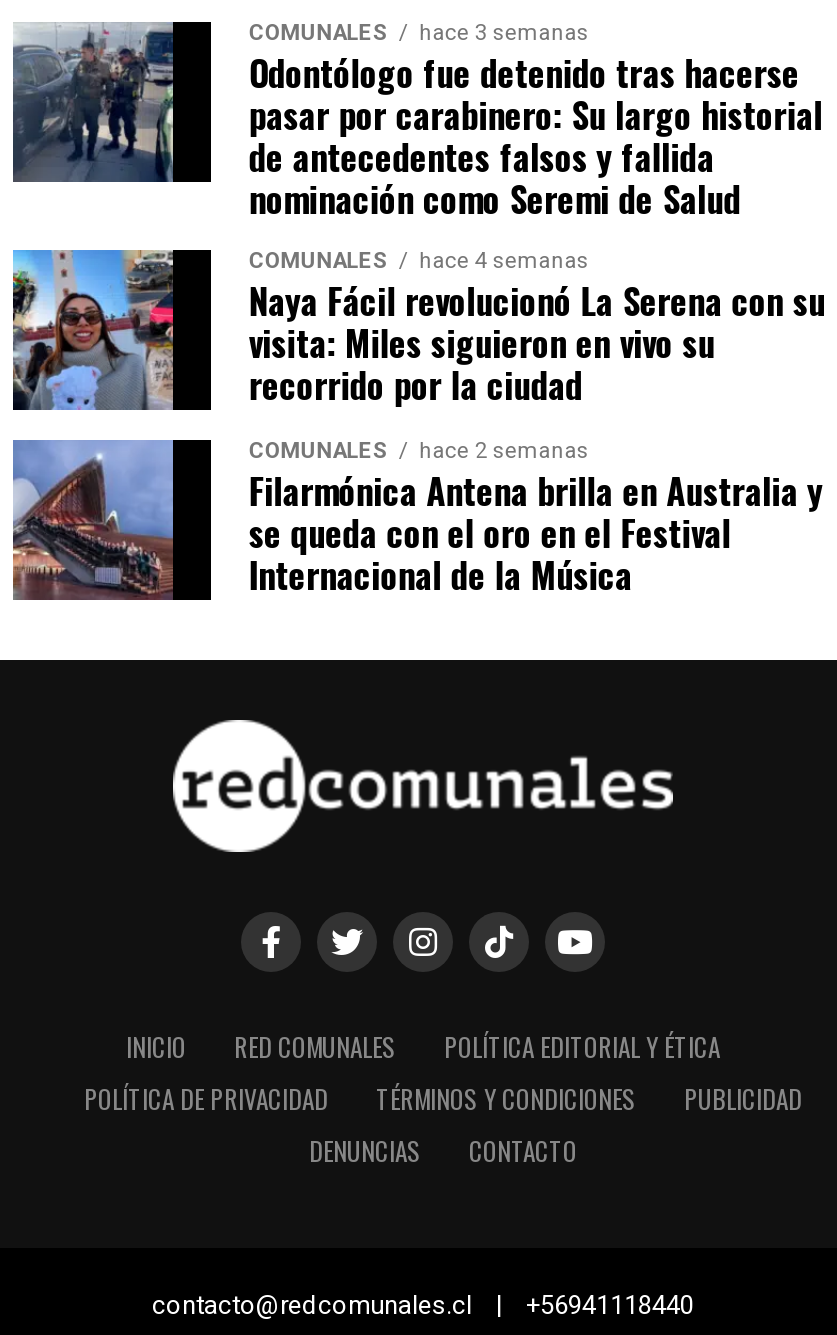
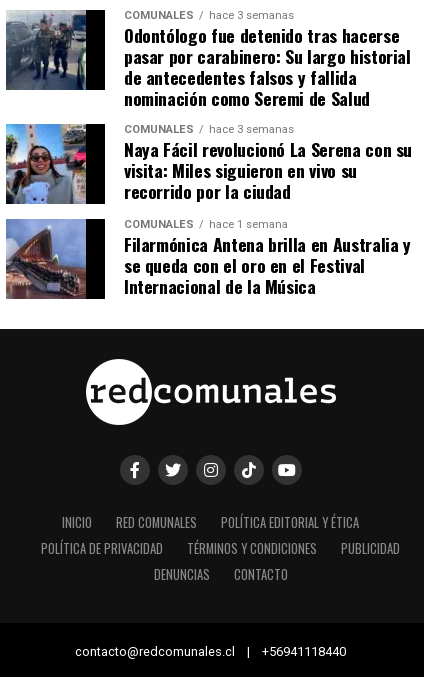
[249,249,589,275] COMUNALES hace 4 semanas -> [124,123,294,136] COMUNALES hace 3 semanas
[249,439,589,465] COMUNALES hace 2 semanas -> [124,218,288,231] COMUNALES hace 1 semana

